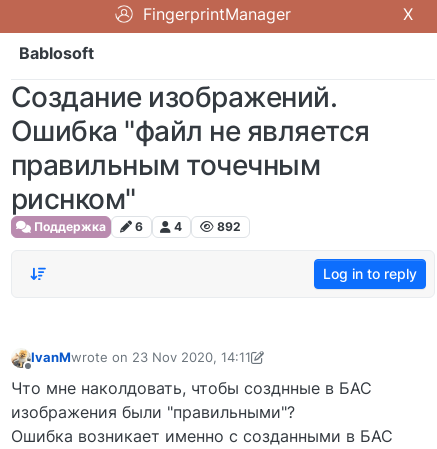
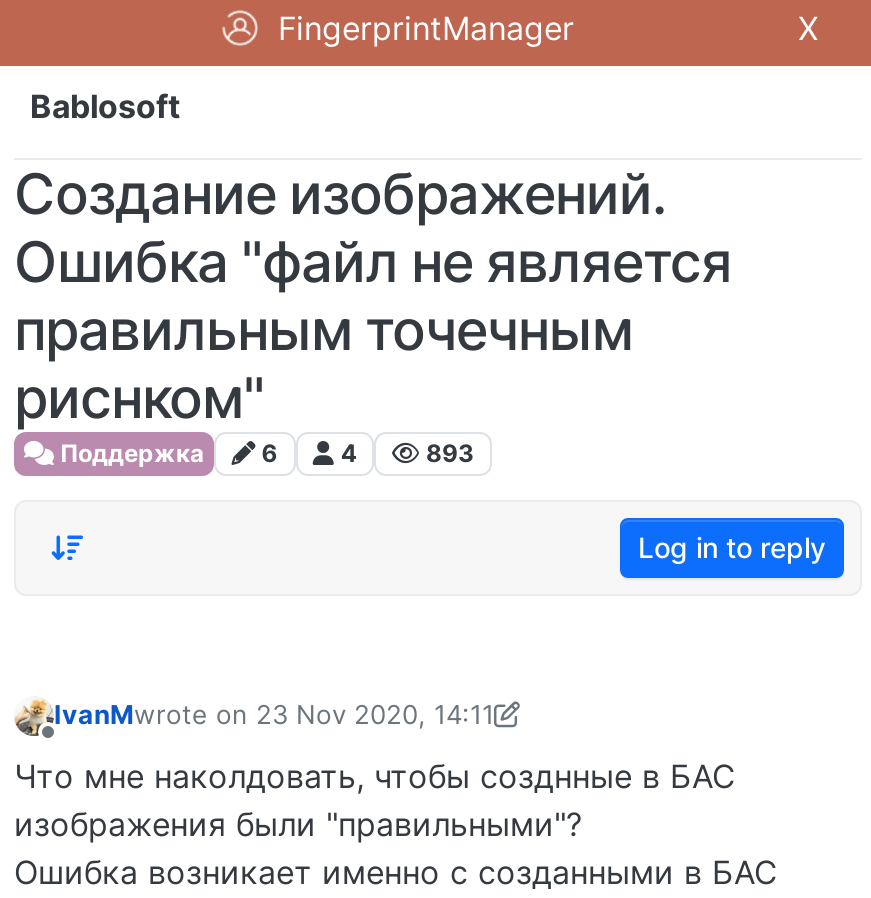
[217,219,241,234] 892 -> [426,438,474,468] 893

